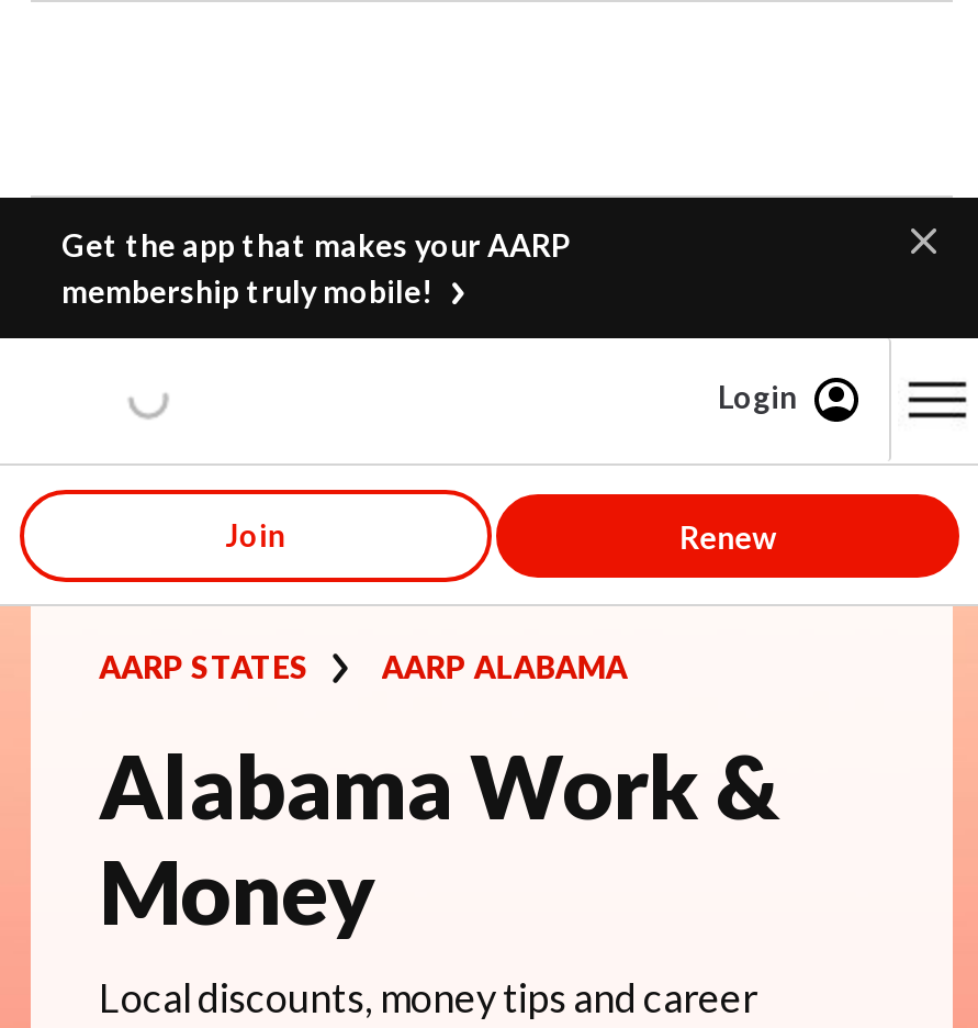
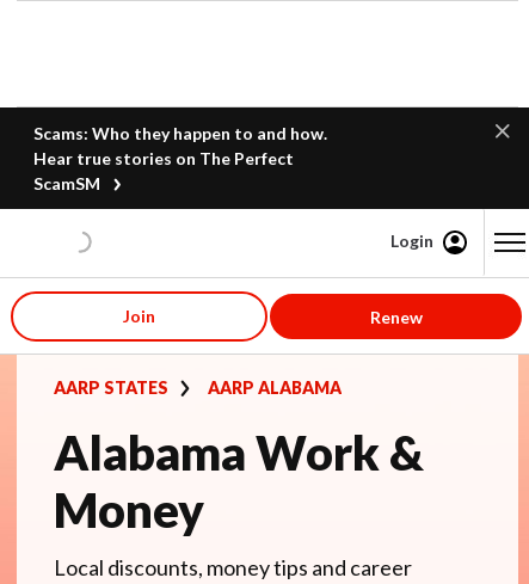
[61,226,571,310] Get the app that makes your AARP | membership truly mobile! -> [33,123,327,193] Scams: Who they happen to and how. | Hear true stories on The Perfect | ScamSM

